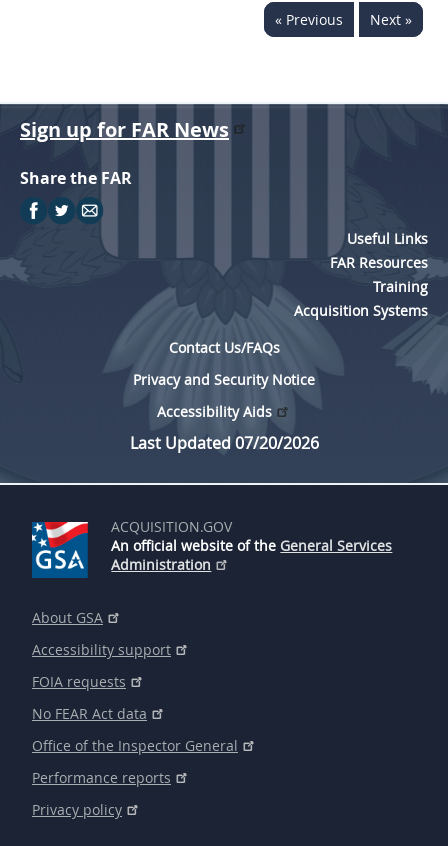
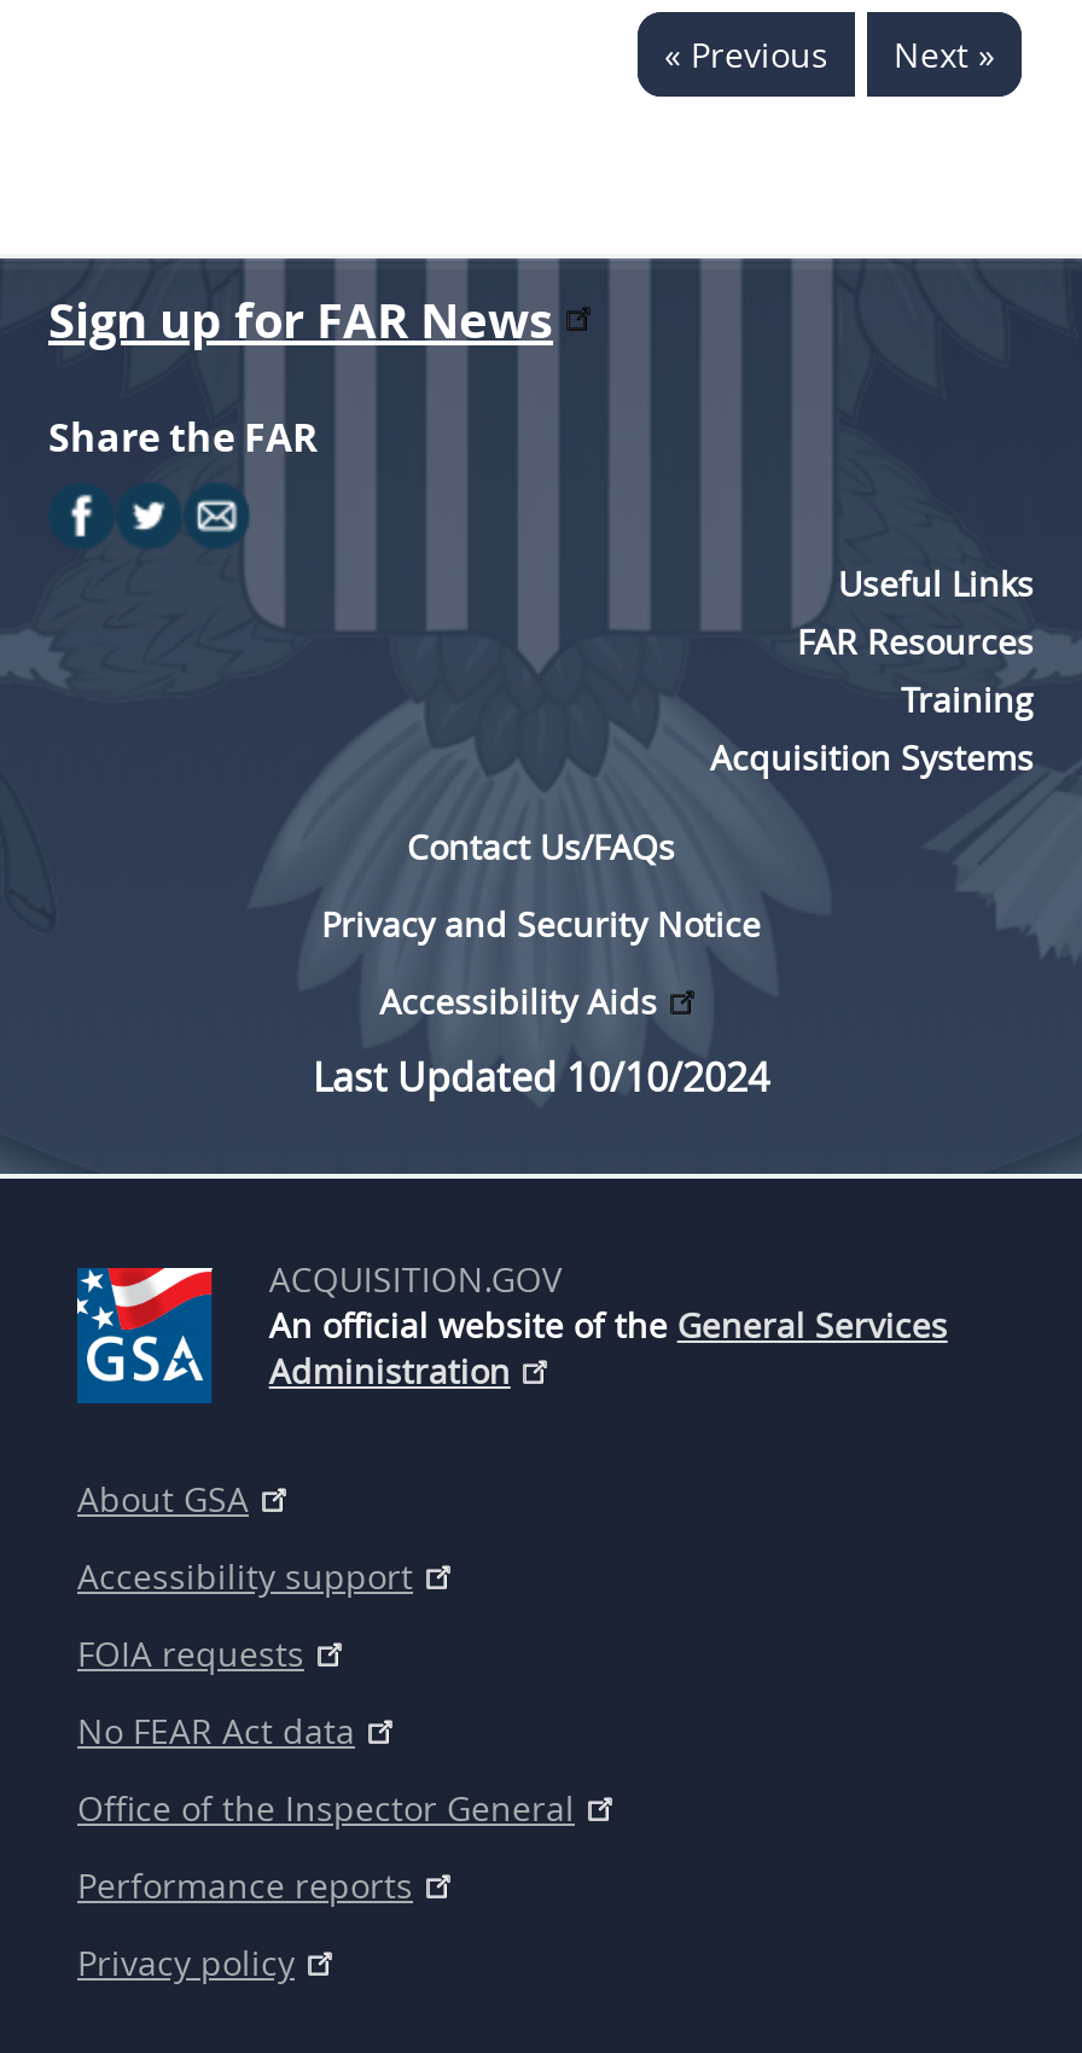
[129,432,318,454] Last Updated 07/20/2026 -> [313,1051,769,1104] Last Updated 10/10/2024

